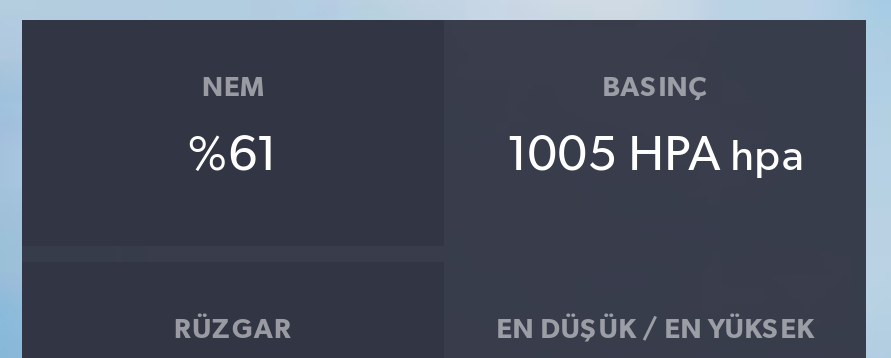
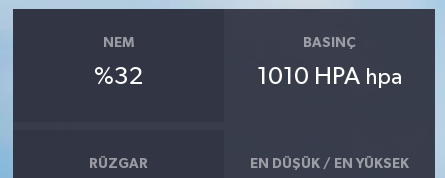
[188,132,278,180] %61 -> [94,65,143,89] %32
[506,132,804,180] 1005 HPA hpa -> [257,65,402,89] 1010 HPA hpa

